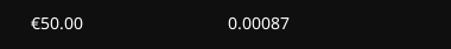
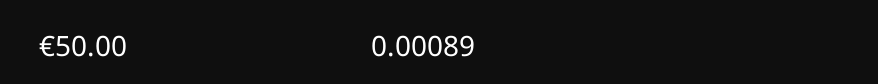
[228,11,290,34] 0.00087 -> [371,26,475,64] 0.00089

